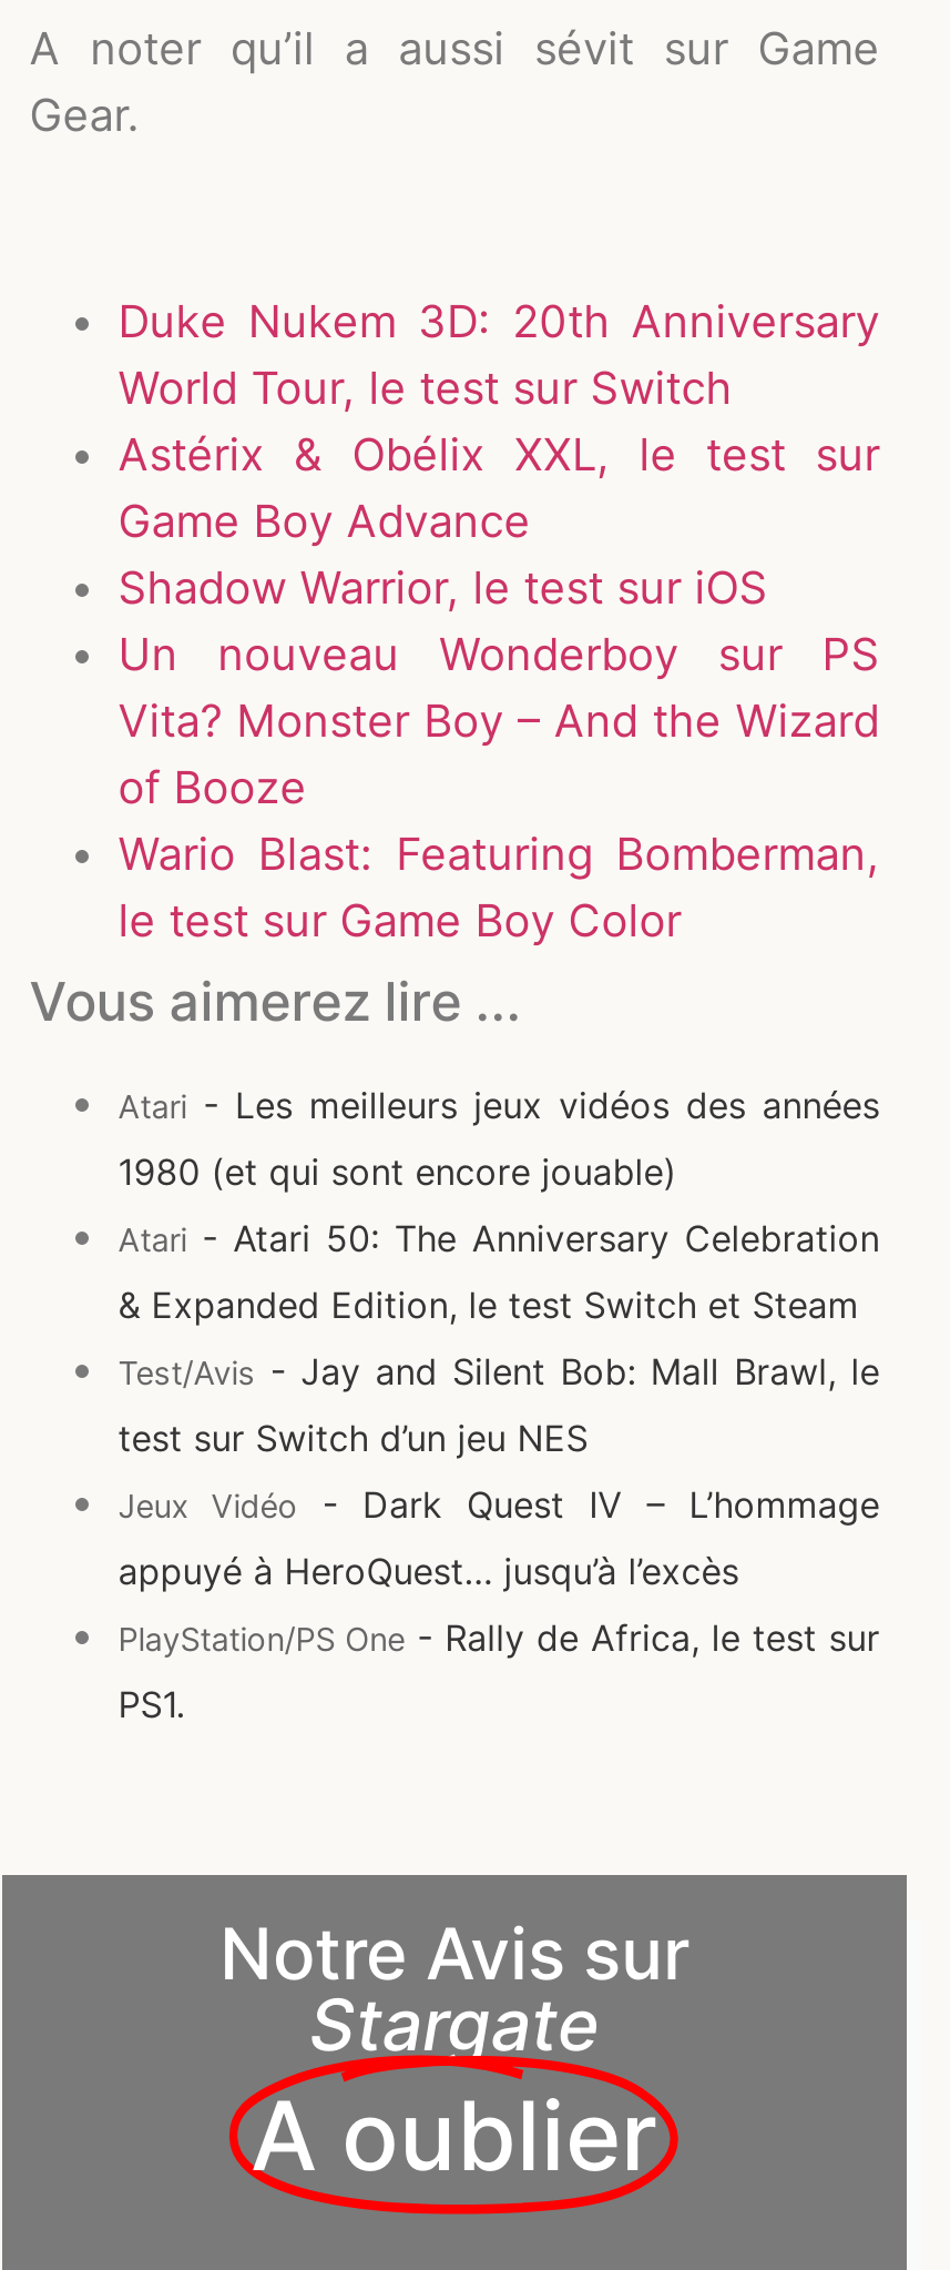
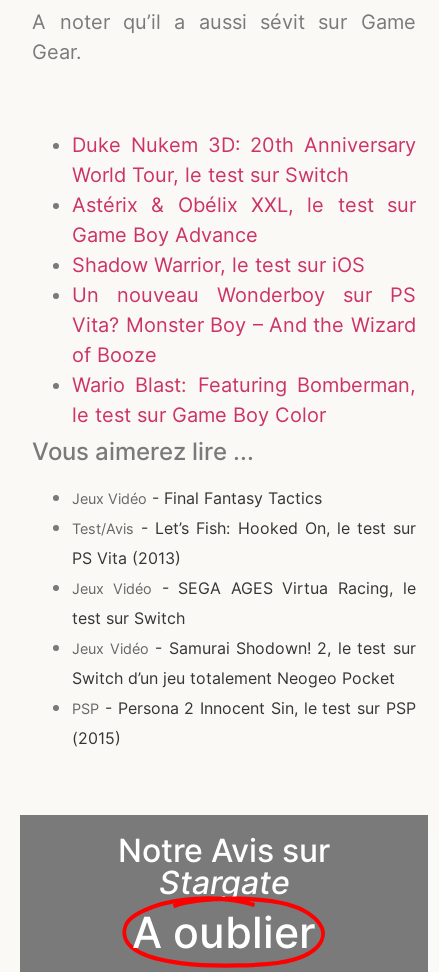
[118,1084,880,1727] Atari - Les meilleurs jeux vidéos des années | 1980 (et qui sont encore jouable) | Atari - Atari 50: The Anniversary Celebration | & Expanded Edition, le test Switch et Steam | Test/Avis - Jay and Silent Bob: Mall Brawl, le | test sur Switch d’un jeu NES | Jeux Vidéo - Dark Quest IV – L’hommage | appuyé à HeroQuest… jusqu’à l’excès | PlayStation/PS One - Rally de Africa, le test sur | PS1. -> [72,488,416,748] Jeux Vidéo - Final Fantasy Tactics | Test/Avis - Let’s Fish: Hooked On, le test sur | PS Vita (2013) | Jeux Vidéo - SEGA AGES Virtua Racing, le | test sur Switch | Jeux Vidéo - Samurai Shodown! 2, le test sur | Switch d’un jeu totalement Neogeo Pocket | PSP - Persona 2 Innocent Sin, le test sur PSP | (2015)

